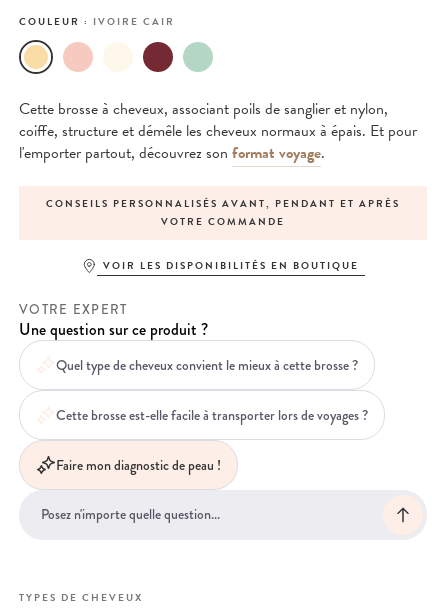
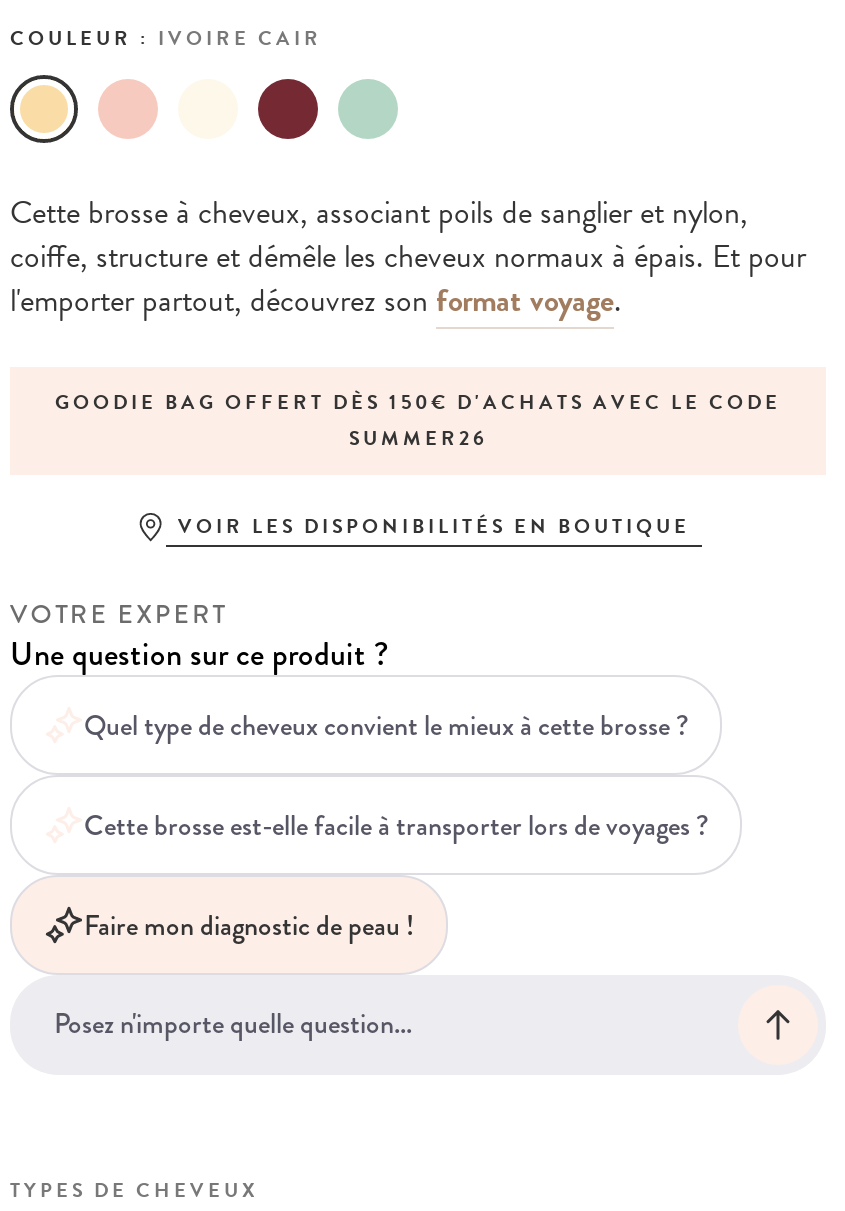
[46,195,400,228] CONSEILS PERSONNALISÉS AVANT, PENDANT ET APRÈS | VOTRE COMMANDE -> [55,386,781,452] GOODIE BAG OFFERT DÈS 150€ D'ACHATS AVEC LE CODE | SUMMER26

